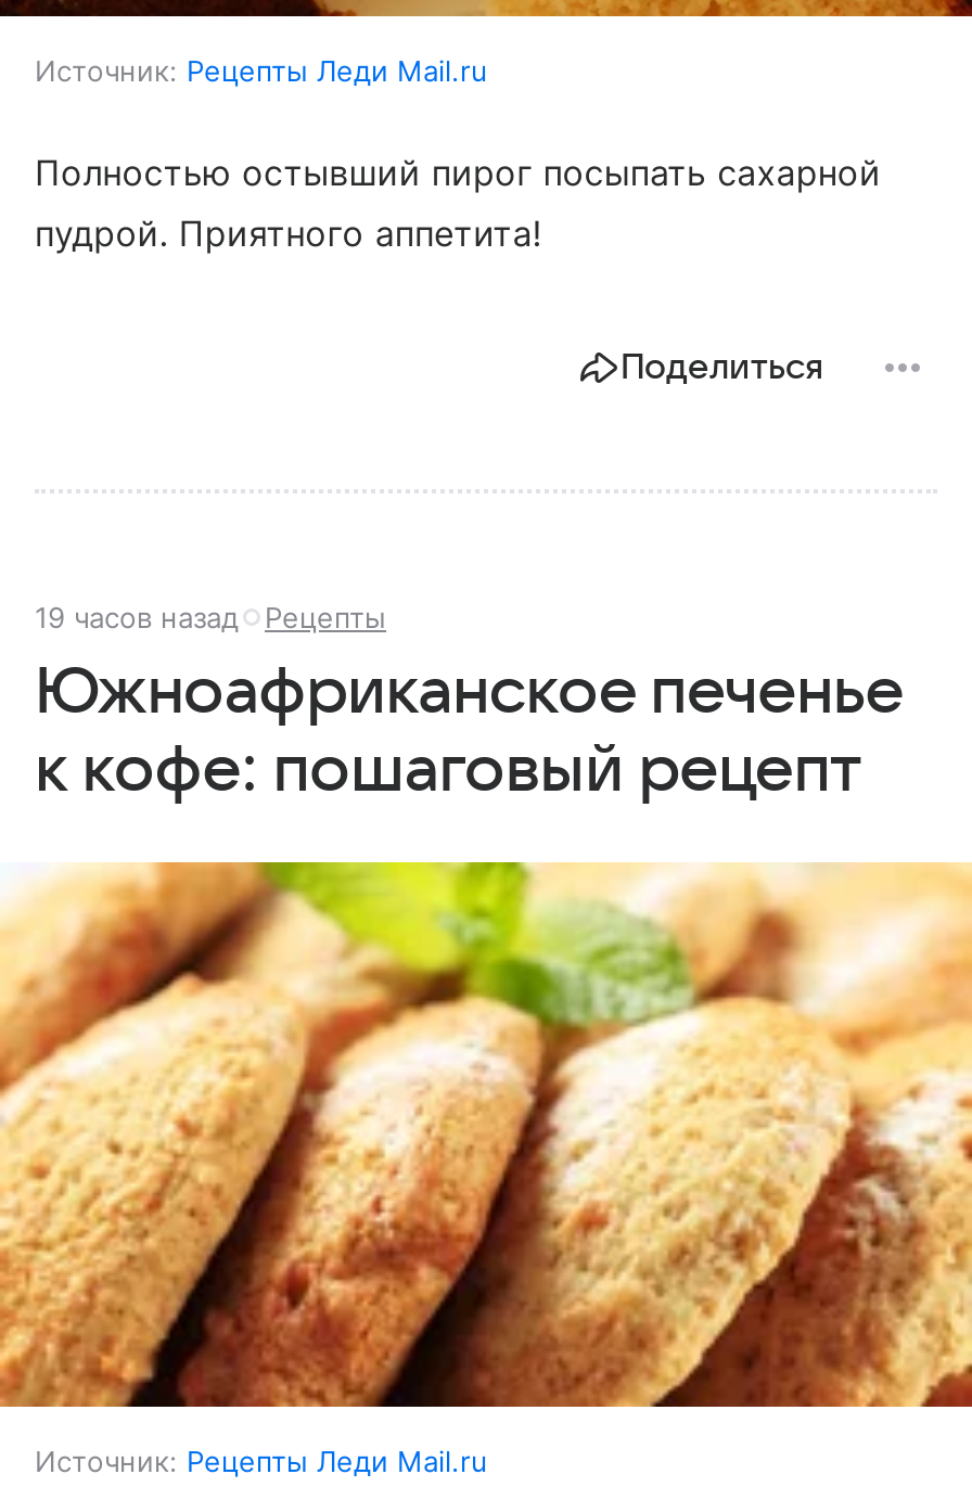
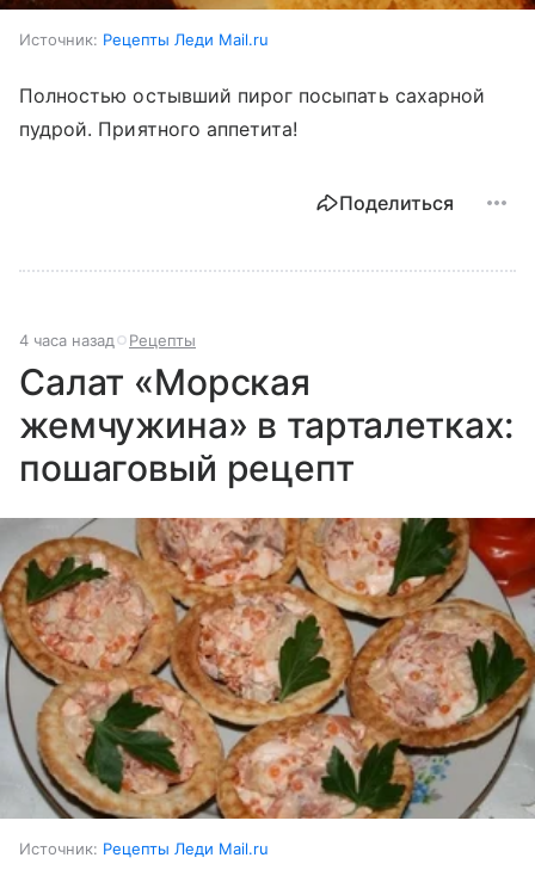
[35,600,386,635] 19 часов назад Рецепты -> [19,330,196,349] 4 часа назад Рецепты
[35,656,902,806] Южноафриканское печенье | к кофе: пошаговый рецепт -> [19,360,514,489] Салат «Морская | жемчужина» в тарталетках: | пошаговый рецепт
[7,861,965,1410] [image] -> [4,517,531,820] [image]

